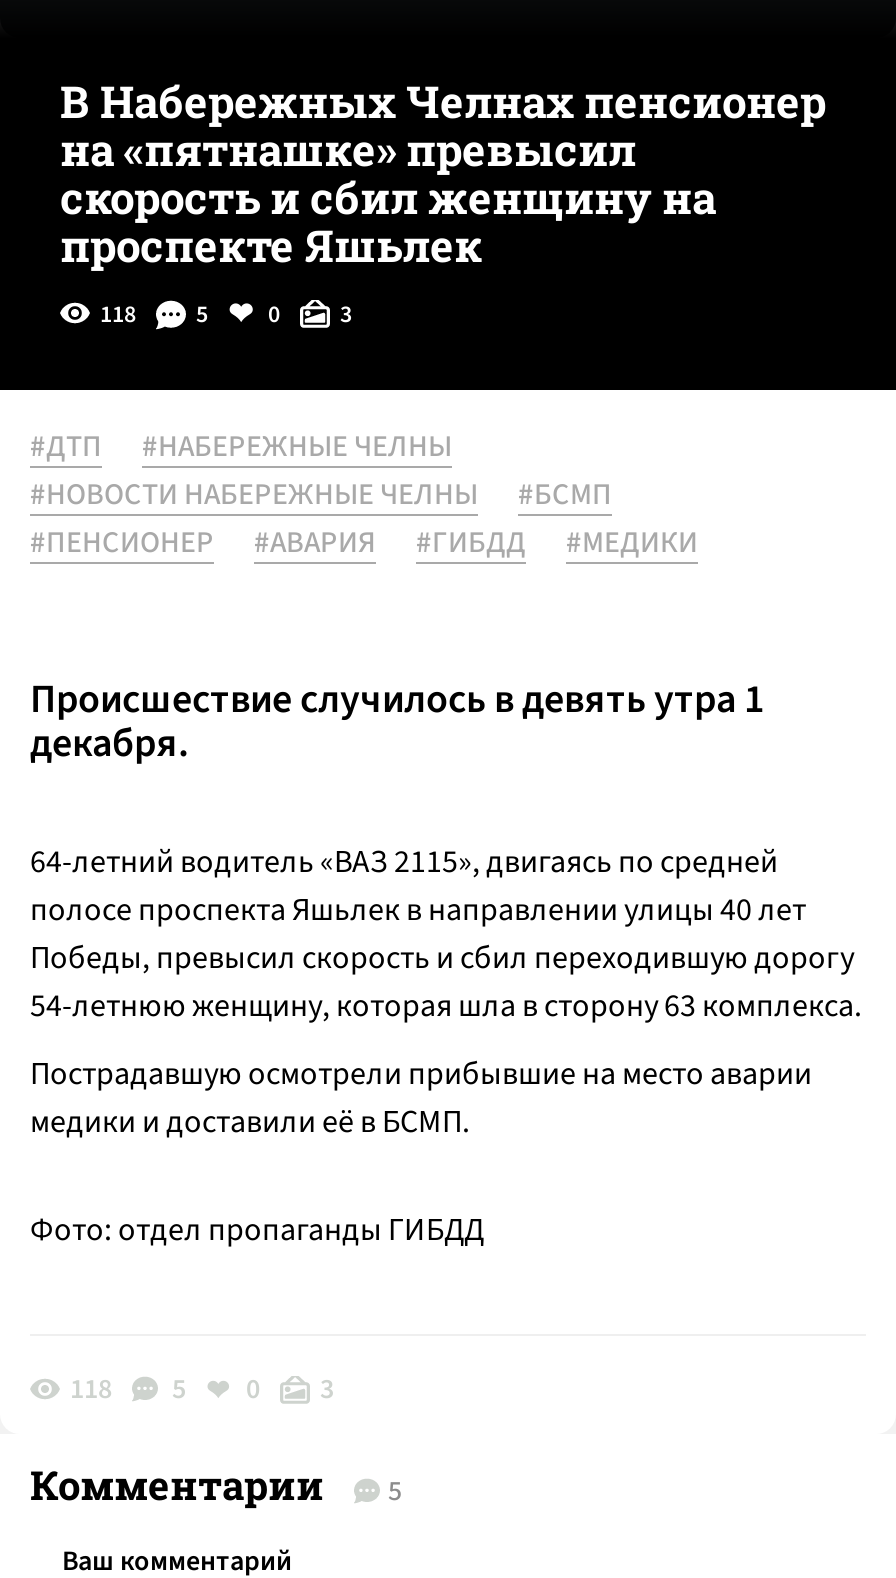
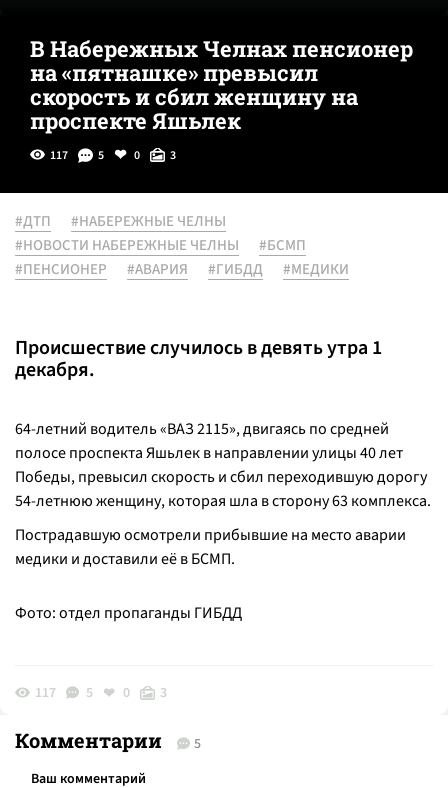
[100,298,352,332] 118 5 0 3 -> [50,147,176,164] 117 5 0 3
[70,1370,334,1410] 118 5 0 3 -> [35,683,167,703] 117 5 0 3

